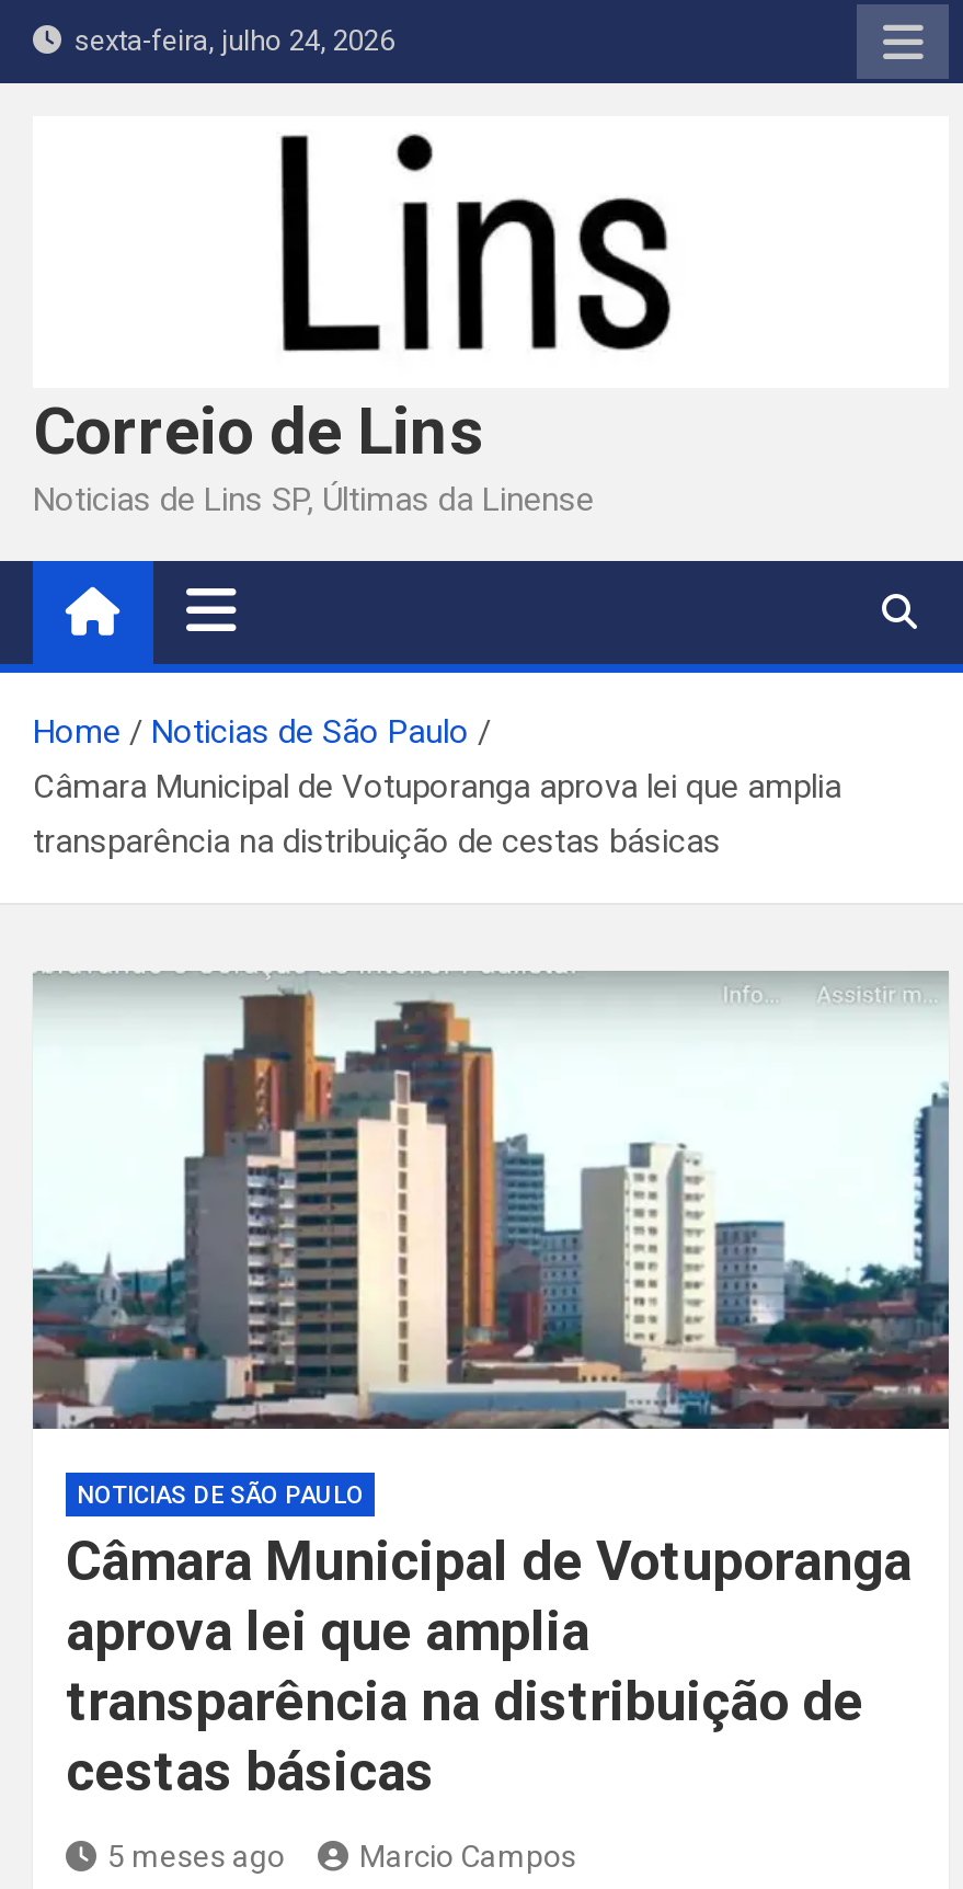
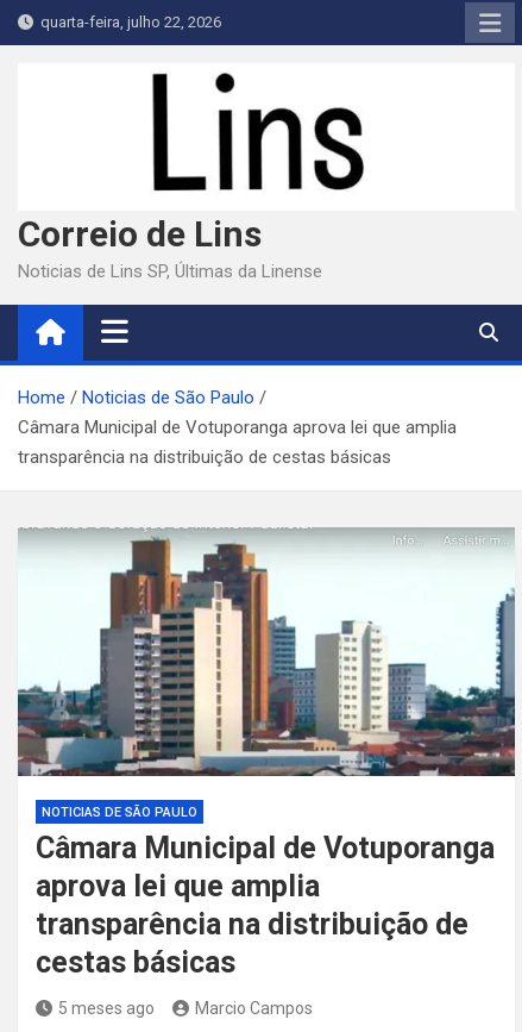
[61,24,394,57] sexta-feira, julho 24, 2026 -> [33,13,221,31] quarta-feira, julho 22, 2026

